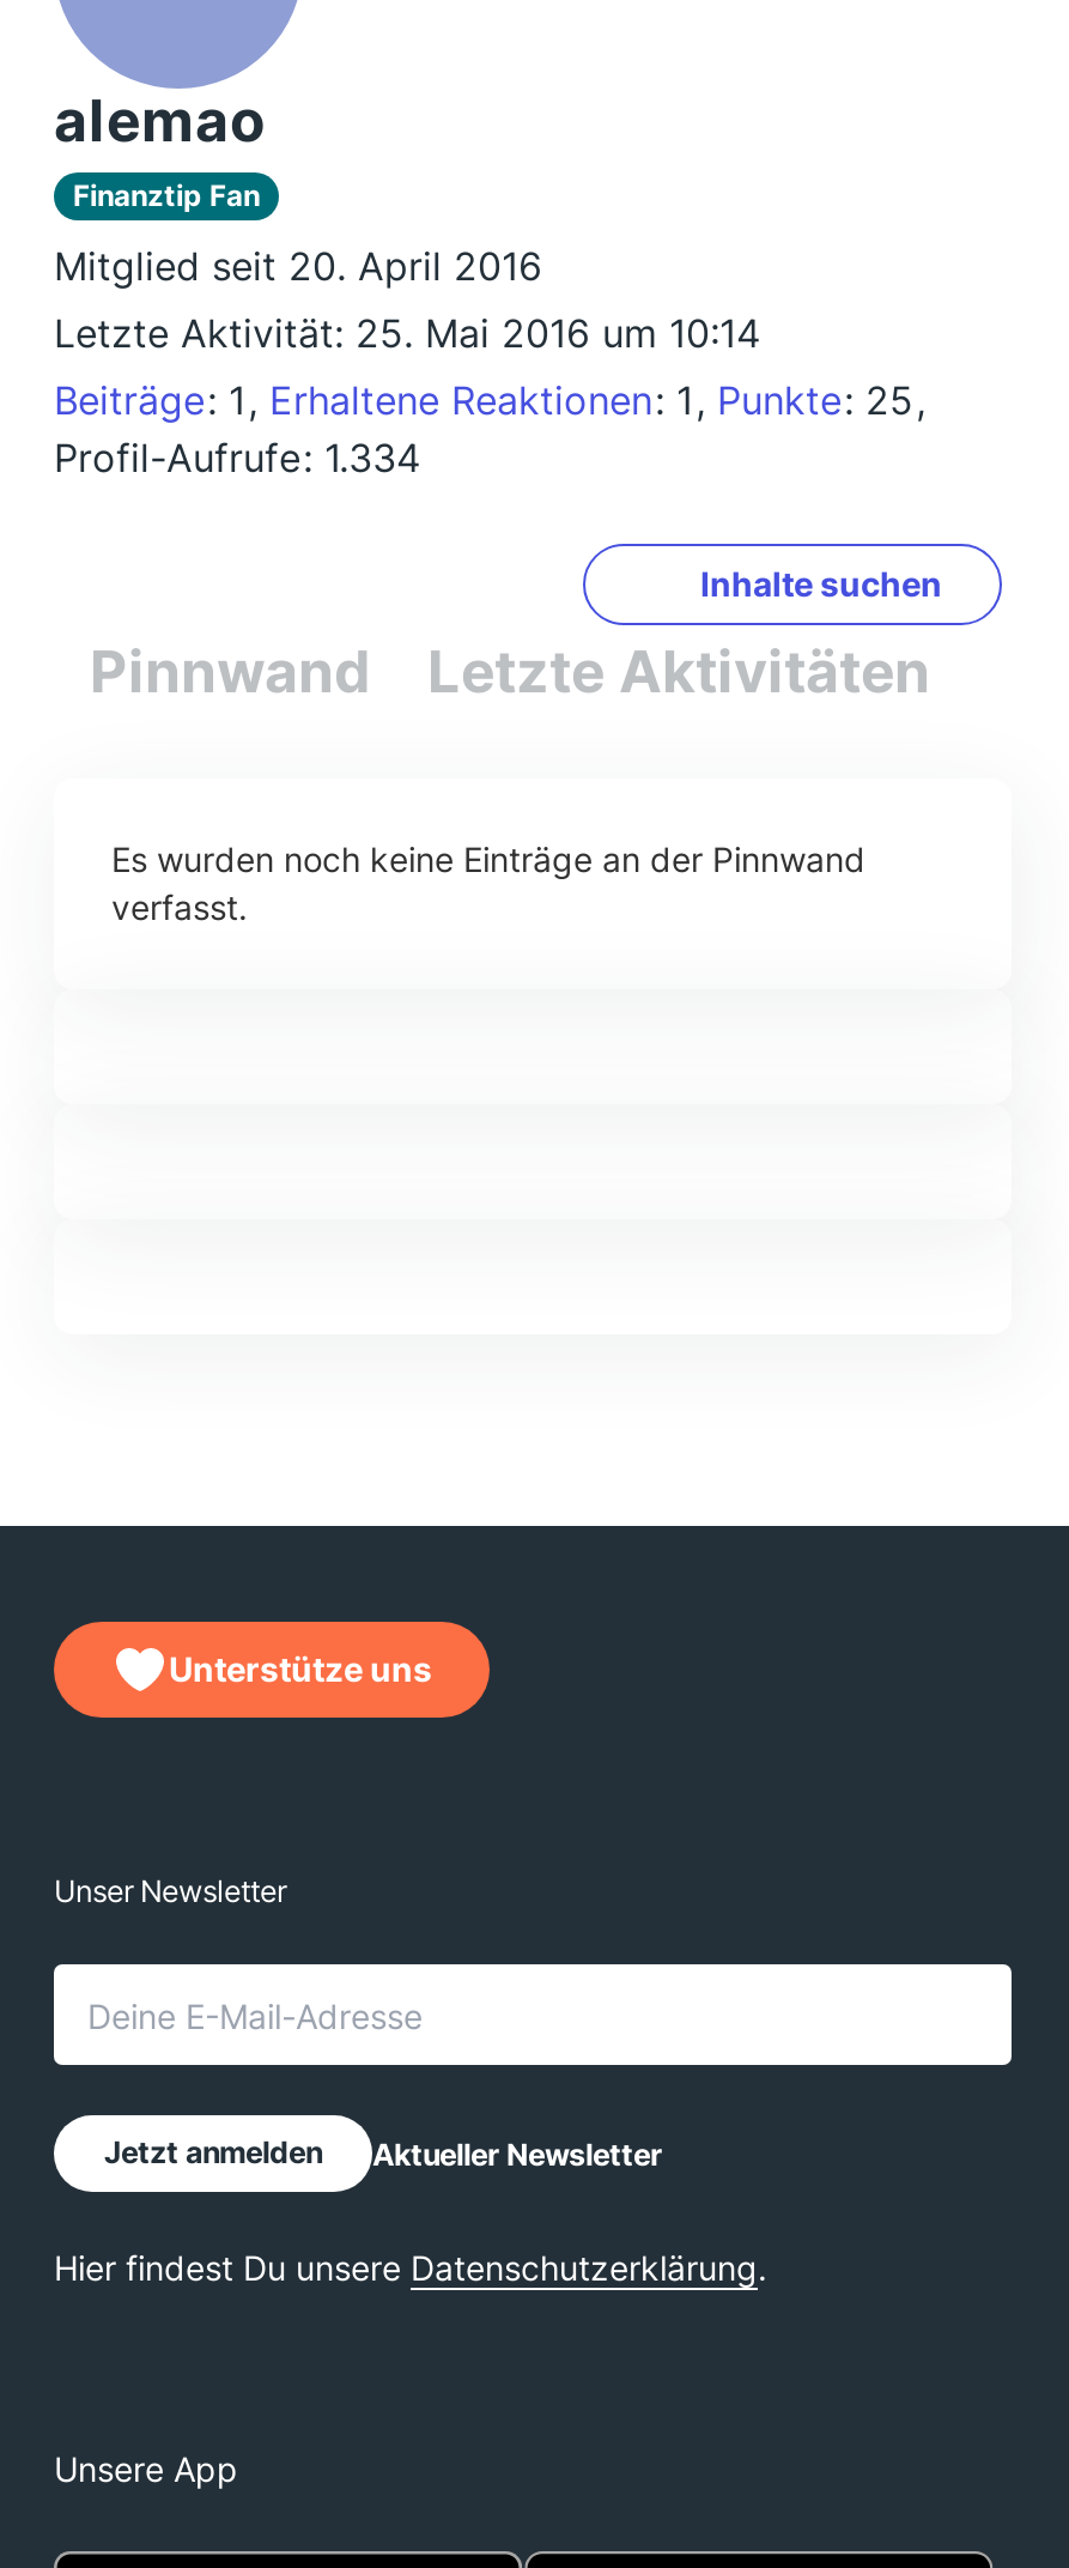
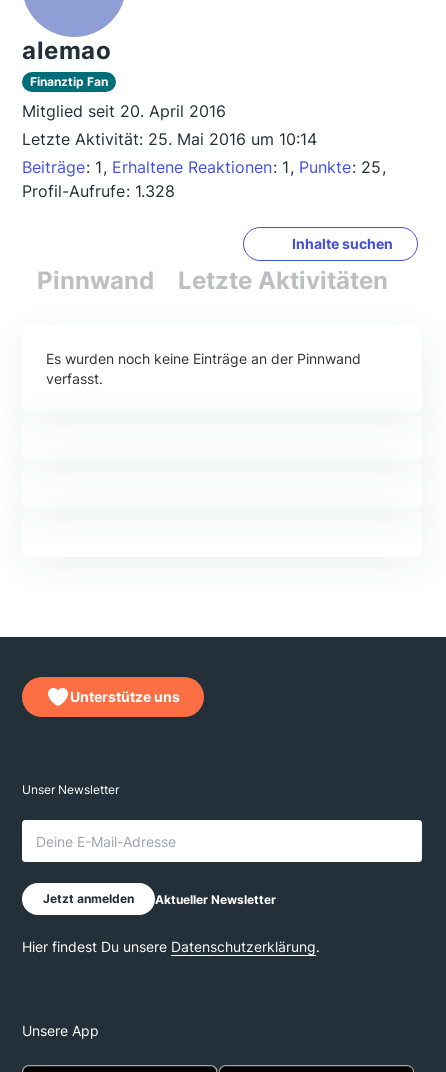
[54,434,420,482] Profil-Aufrufe 1.334 -> [22,181,175,201] Profil-Aufrufe 1.328

